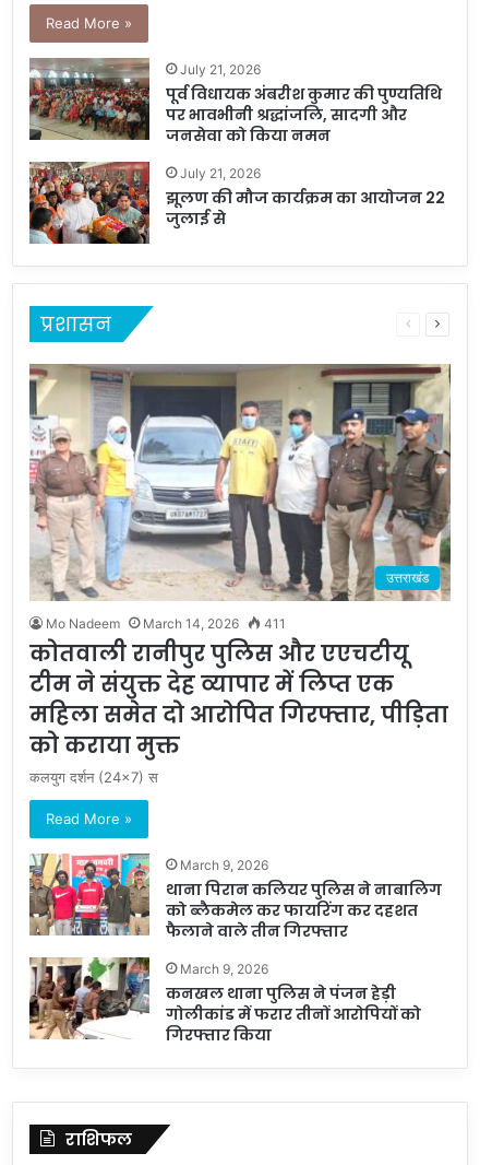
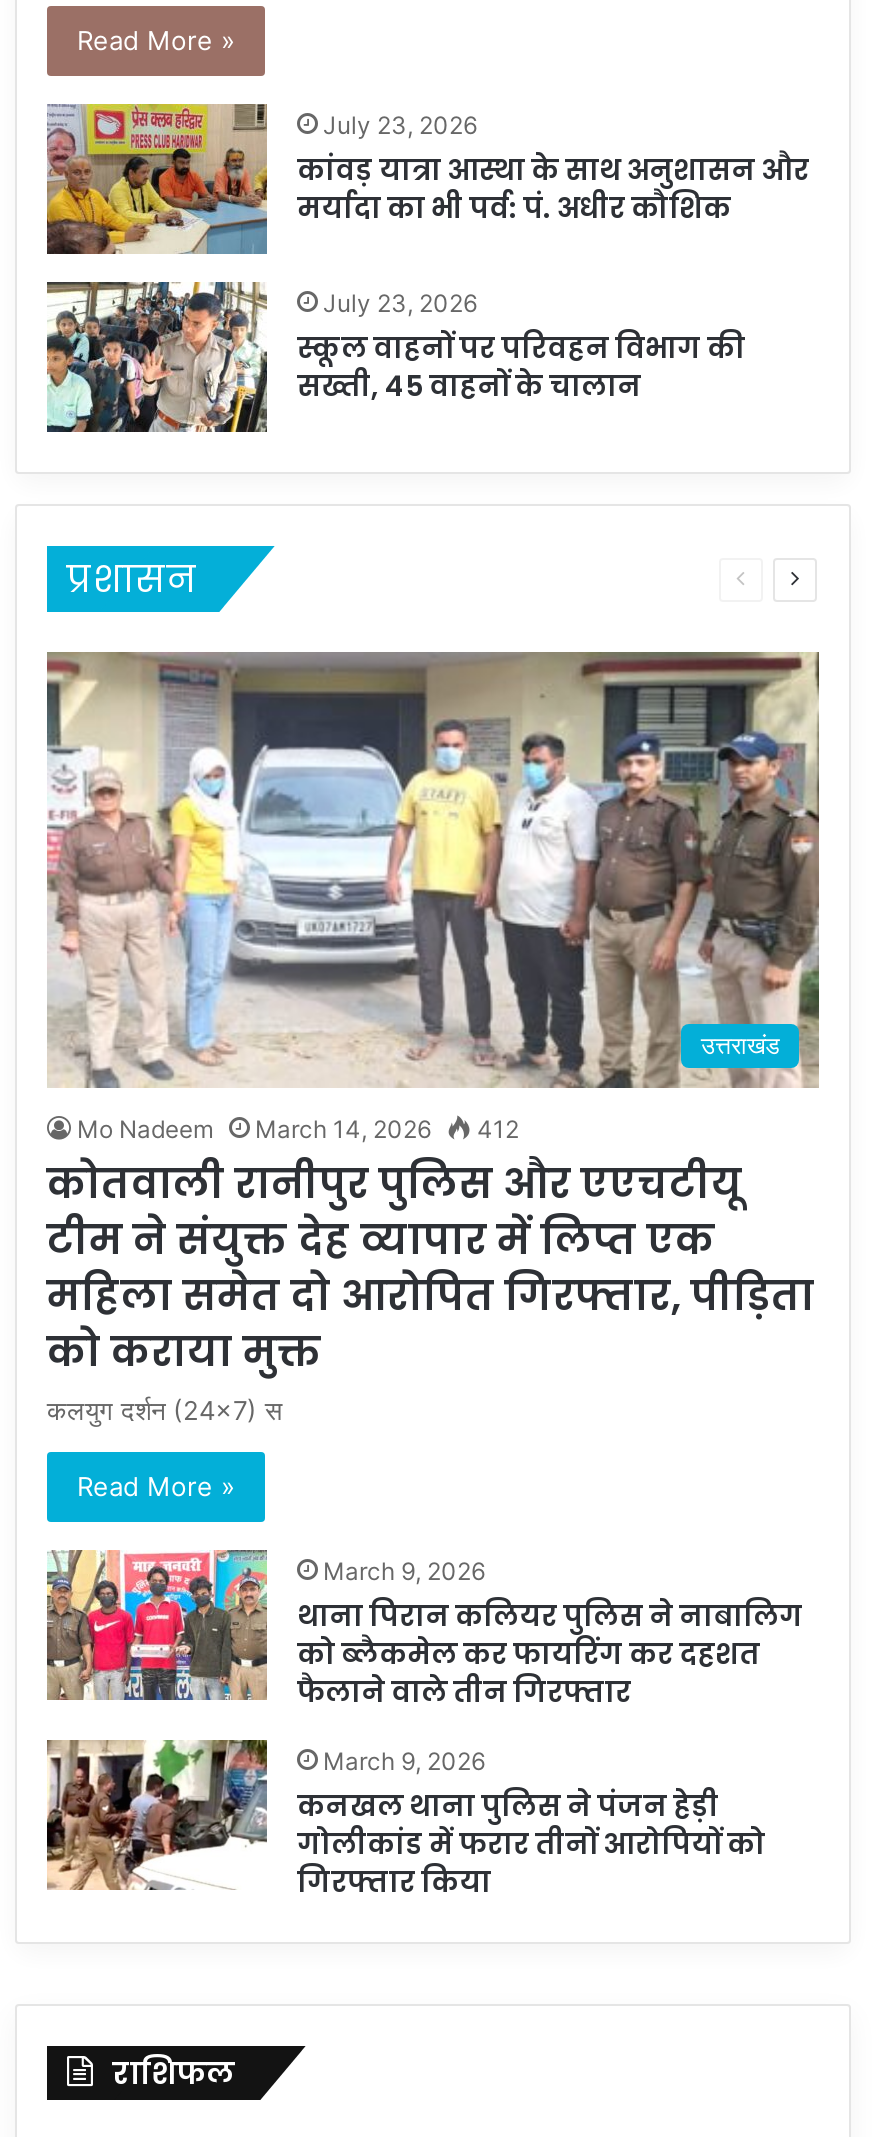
[29,58,442,146] [image] | July 21, 2026 | पूर्व विधायक अंबरीश कुमार की पुण्यतिथि | पर भावभीनी श्रद्धांजलि, सादगी और | जनसेवा को किया नमन -> [47,103,809,255] [image] | July 23, 2026 | कांवड़ यात्रा आस्था के साथ अनुशासन और | मर्यादा का भी पर्व: पं. अधीर कौशिक
[28,161,445,245] [image] | July 21, 2026 | झूलण की मौज कार्यक्रम का आयोजन 22 | जुलाई से -> [47,281,745,433] [image] | July 23, 2026 | स्कूल वाहनों पर परिवहन विभाग की | सख्ती, 45 वाहनों के चालान
[46,616,286,632] Mo Nadeem March 14, 2026 411 -> [77,1113,519,1143] Mo Nadeem March 14, 2026 412

